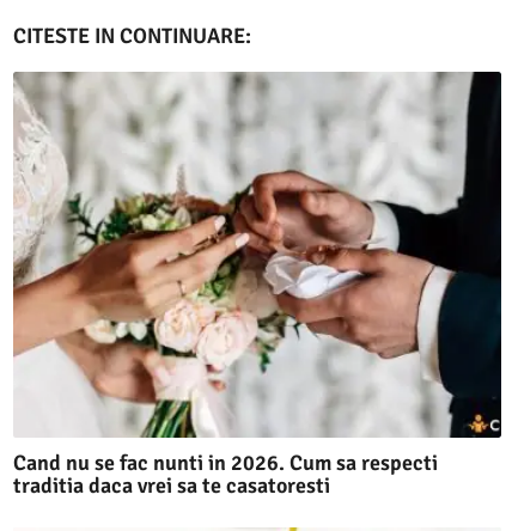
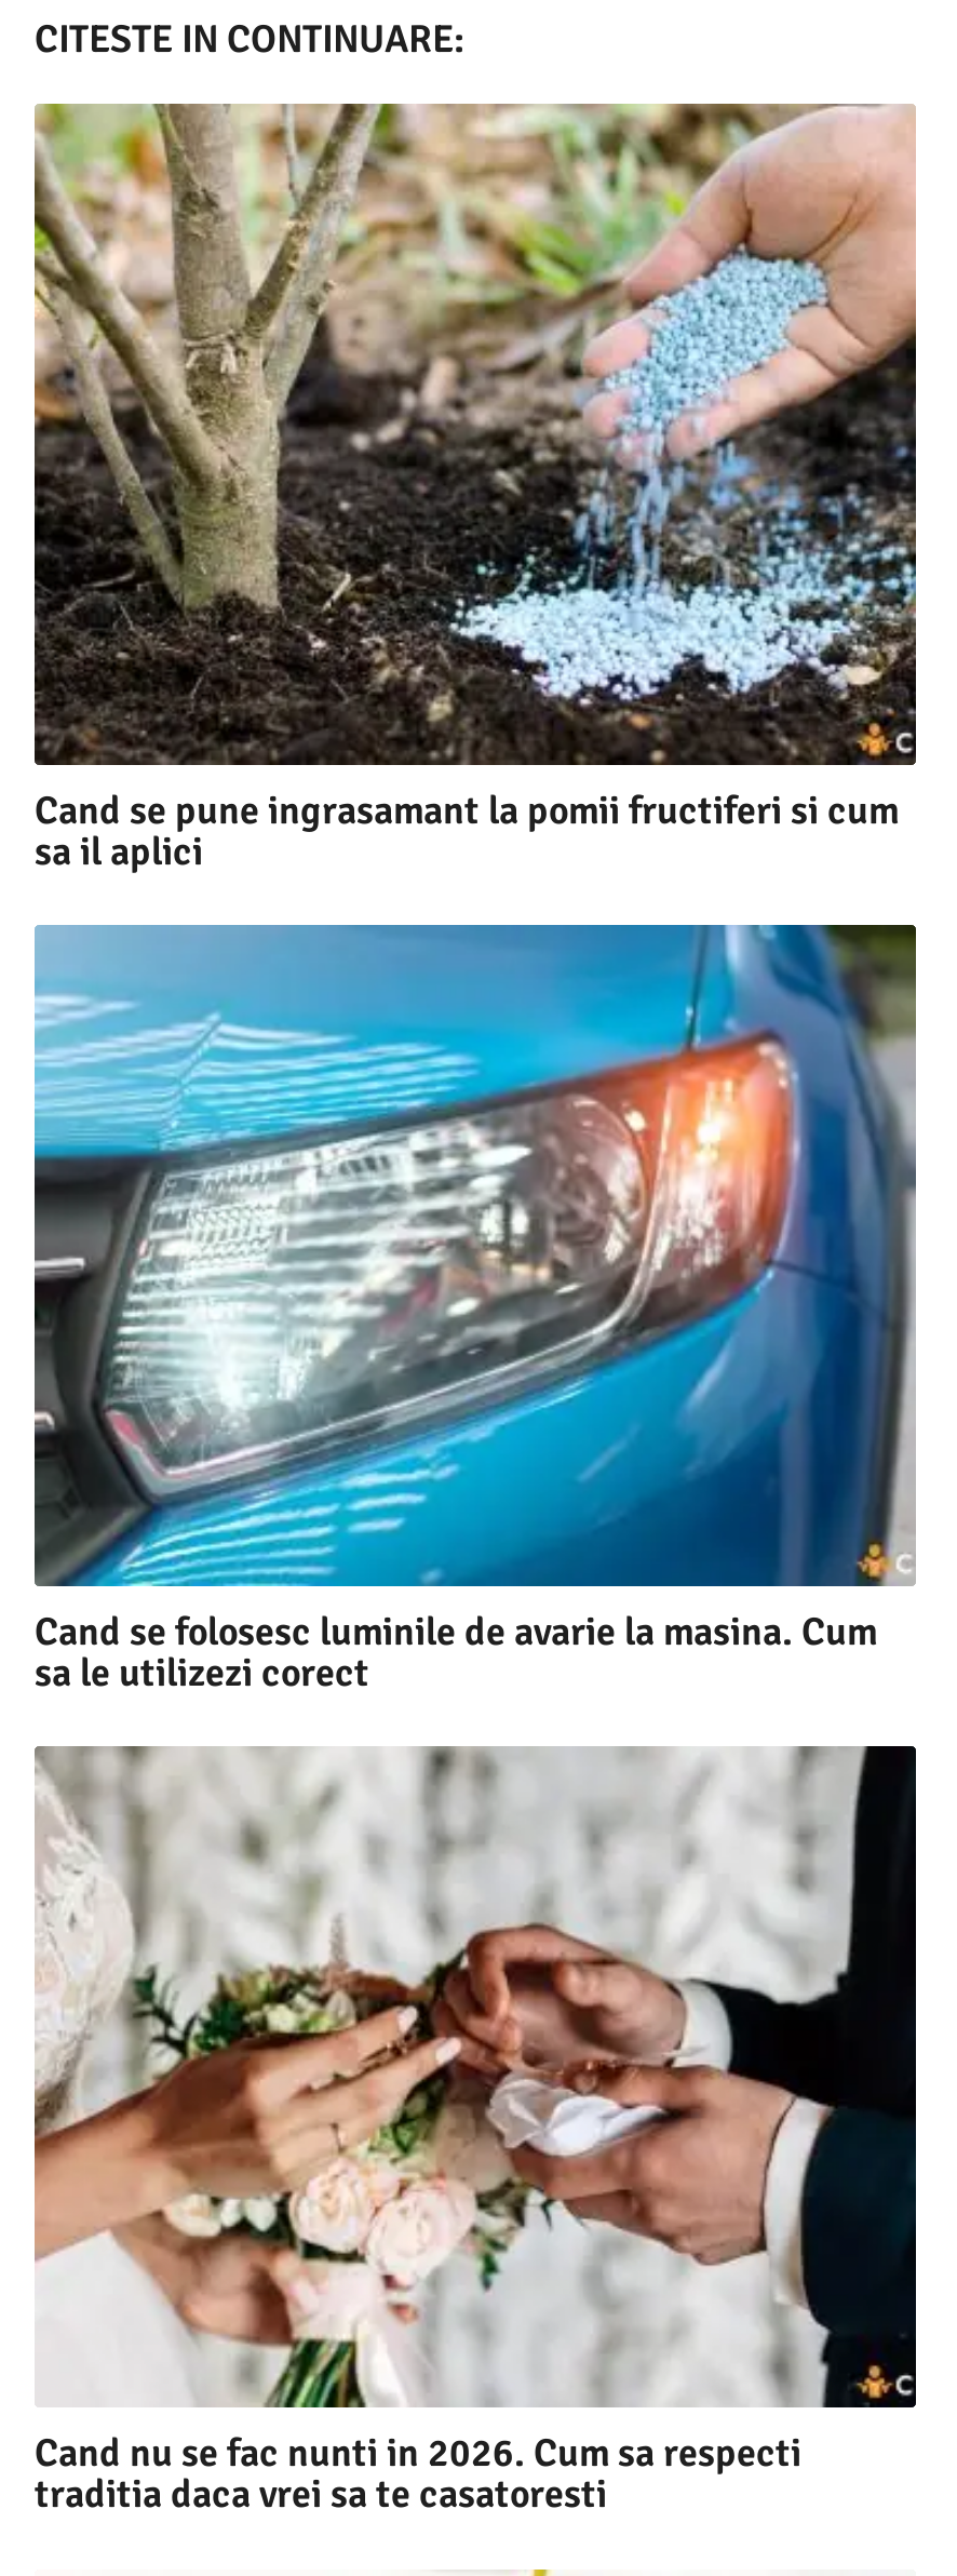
none -> [32,103,918,875] [image] | Cand se pune ingrasamant la pomii fructiferi si cum | sa il aplici
none -> [32,922,918,1697] [image] | Cand se folosesc luminile de avarie la masina. Cum | sa le utilizezi corect

